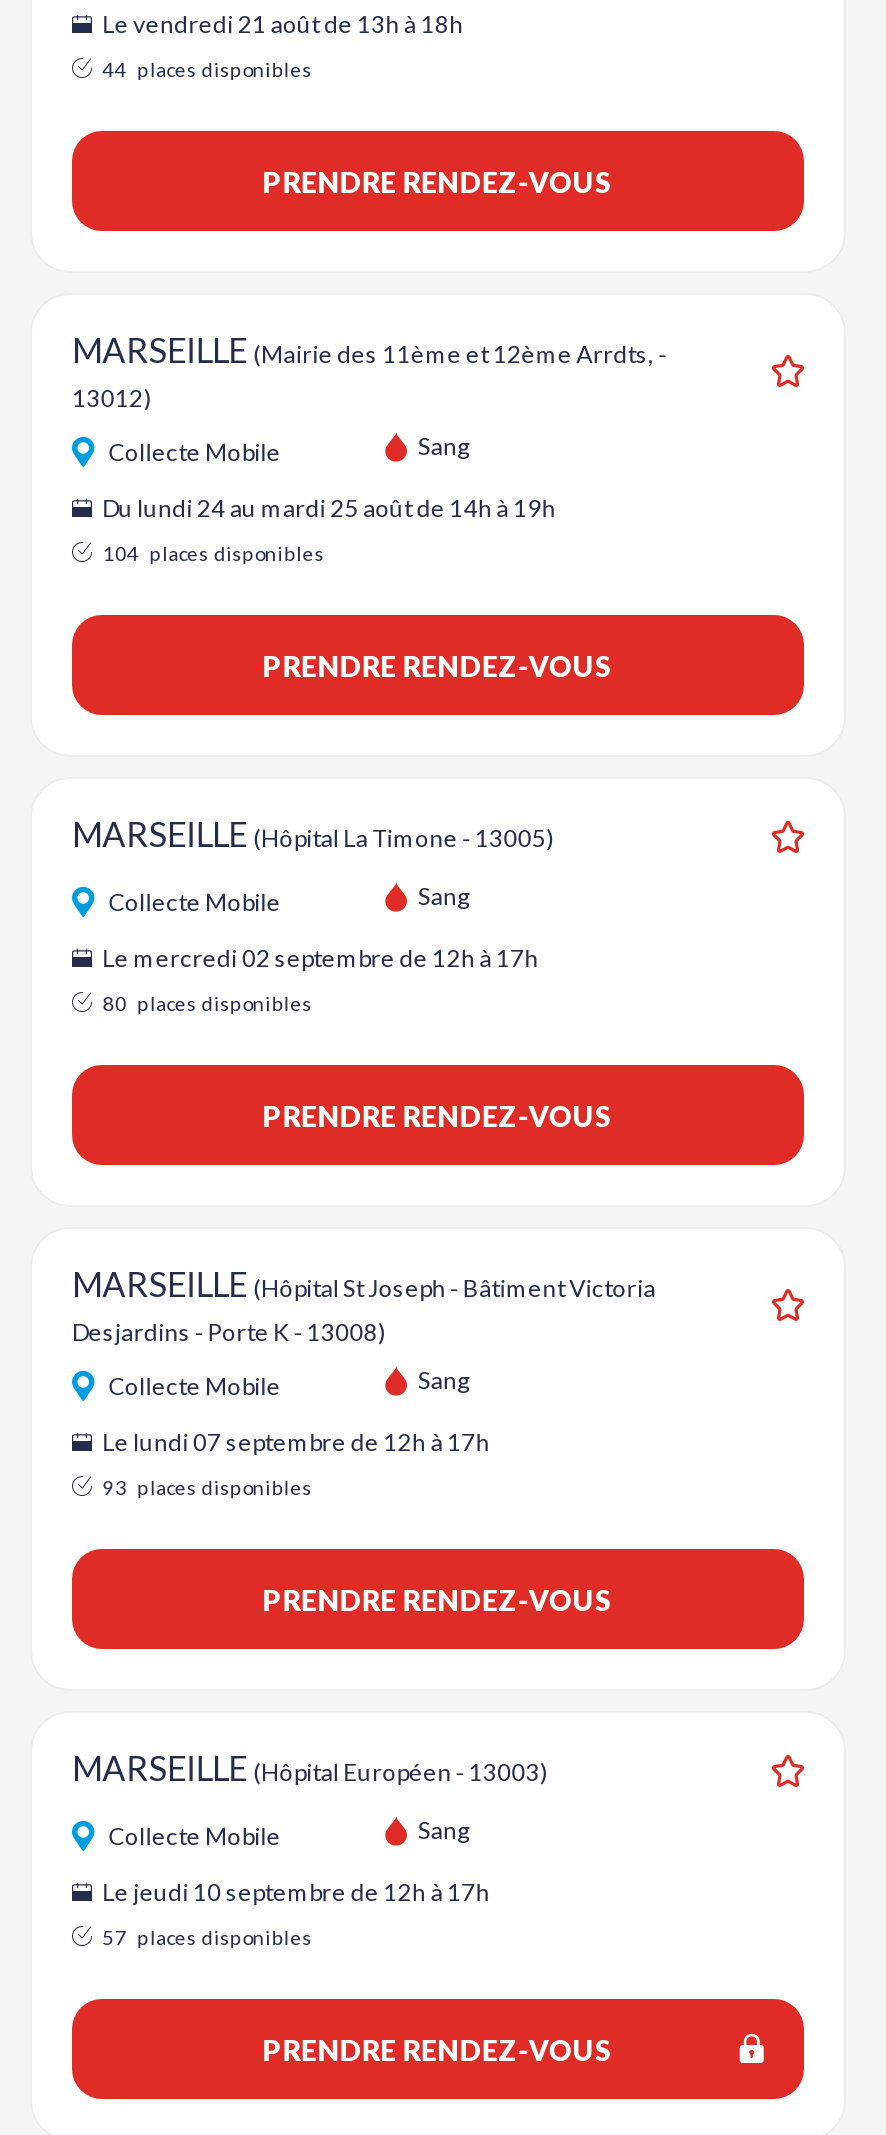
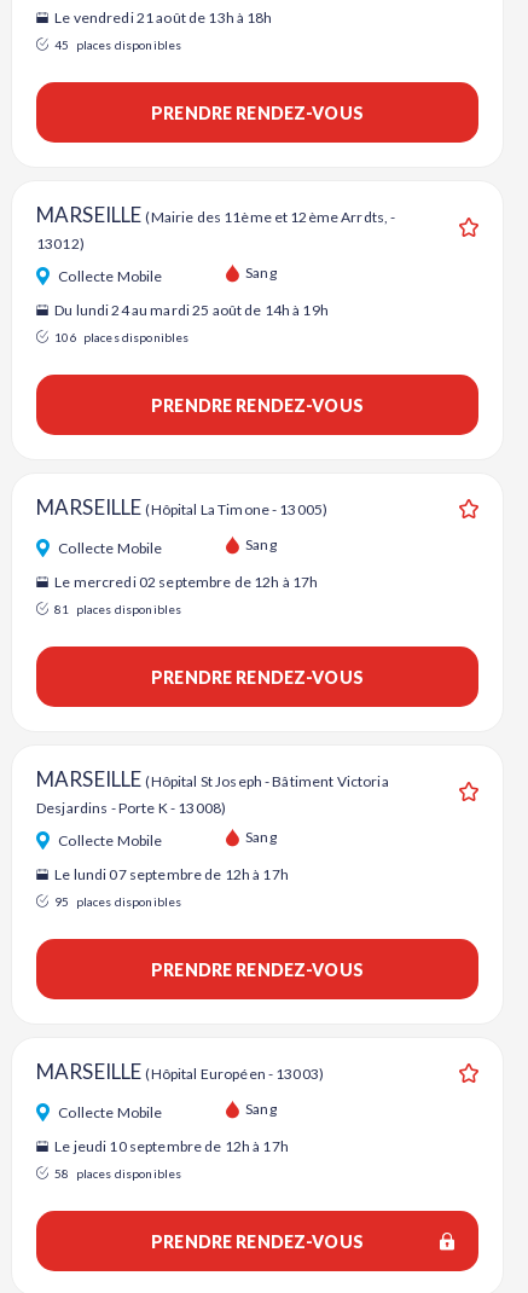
[103,57,312,81] 44 places disponibles -> [55,37,181,52] 45 places disponibles
[103,541,325,565] 104 places disponibles -> [55,330,189,344] 106 places disponibles
[103,991,312,1015] 80 places disponibles -> [55,602,181,616] 81 places disponibles
[103,1475,312,1499] 93 places disponibles -> [55,894,181,909] 95 places disponibles
[103,1925,312,1949] 57 places disponibles -> [55,1166,181,1181] 58 places disponibles

